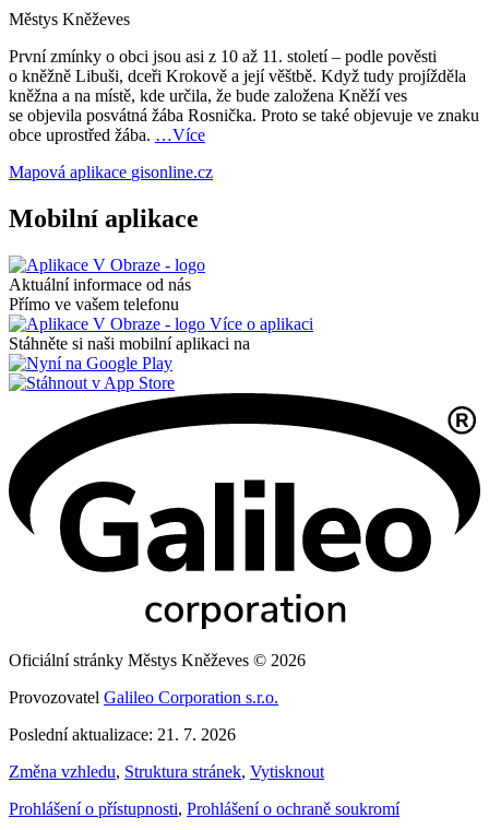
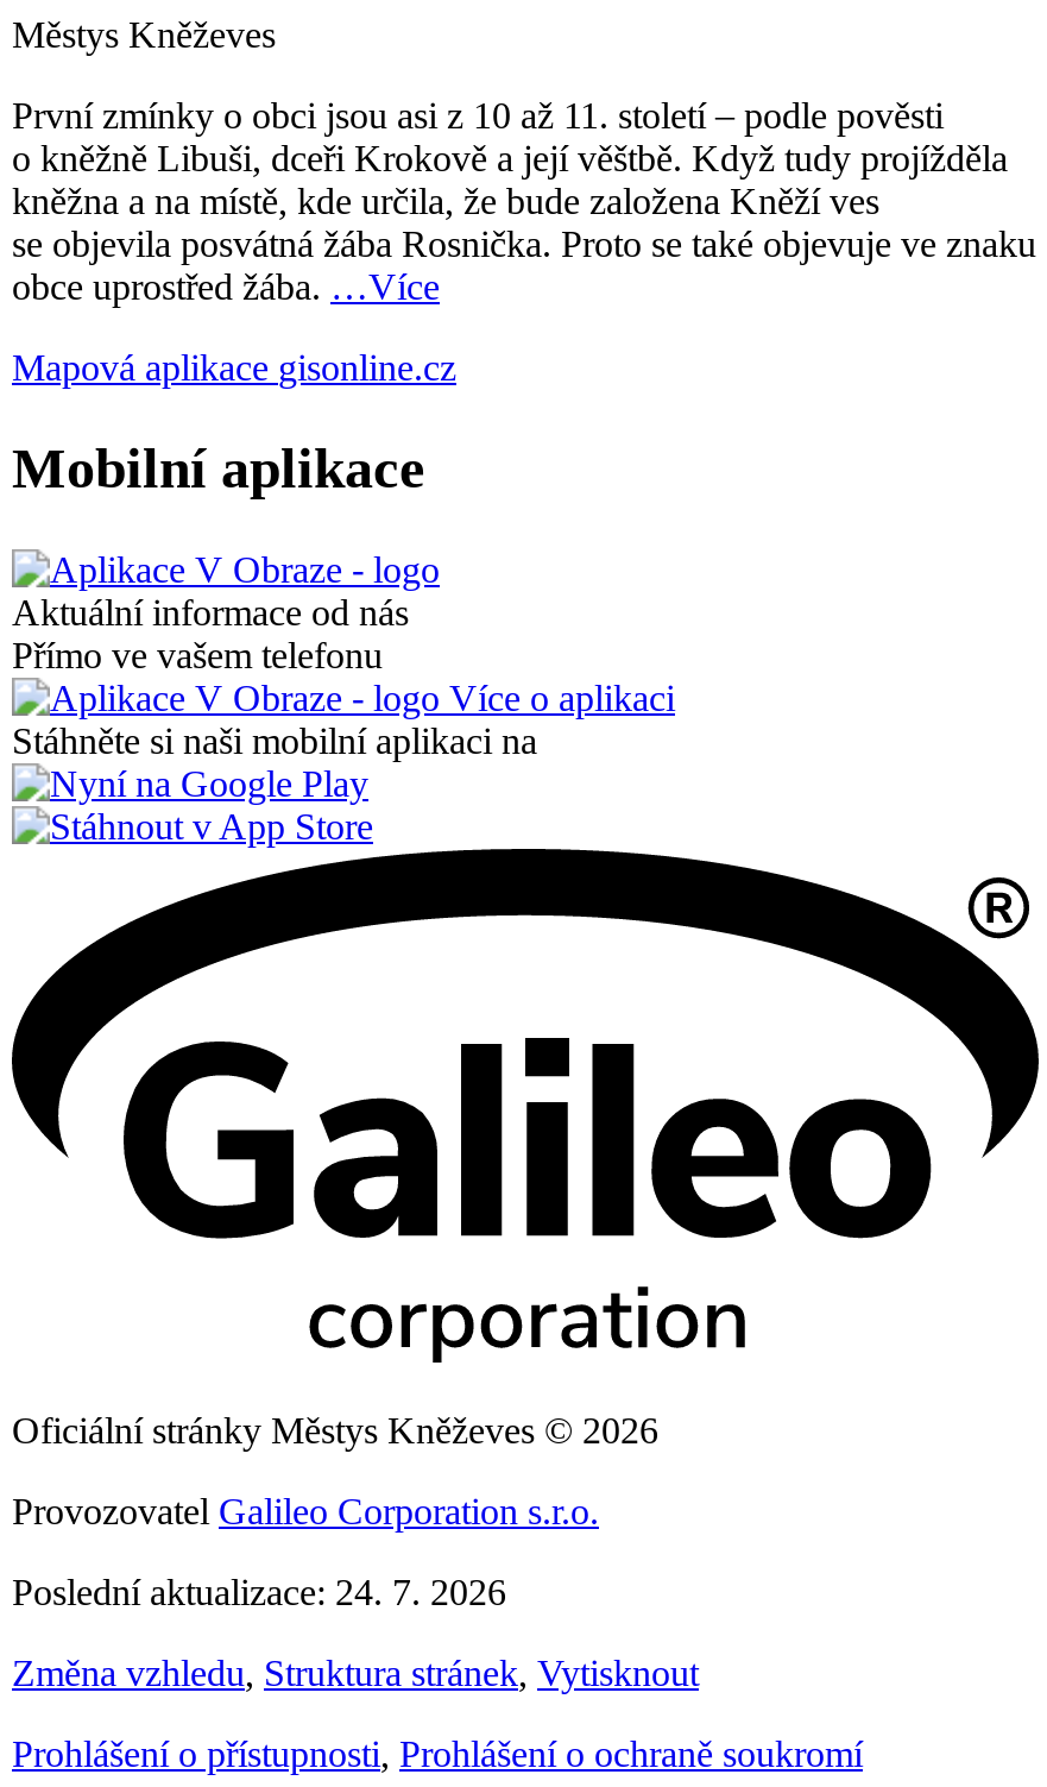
[9,725,236,744] Poslední aktualizace: 21. 7. 2026 -> [12,1572,506,1612] Poslední aktualizace: 24. 7. 2026

